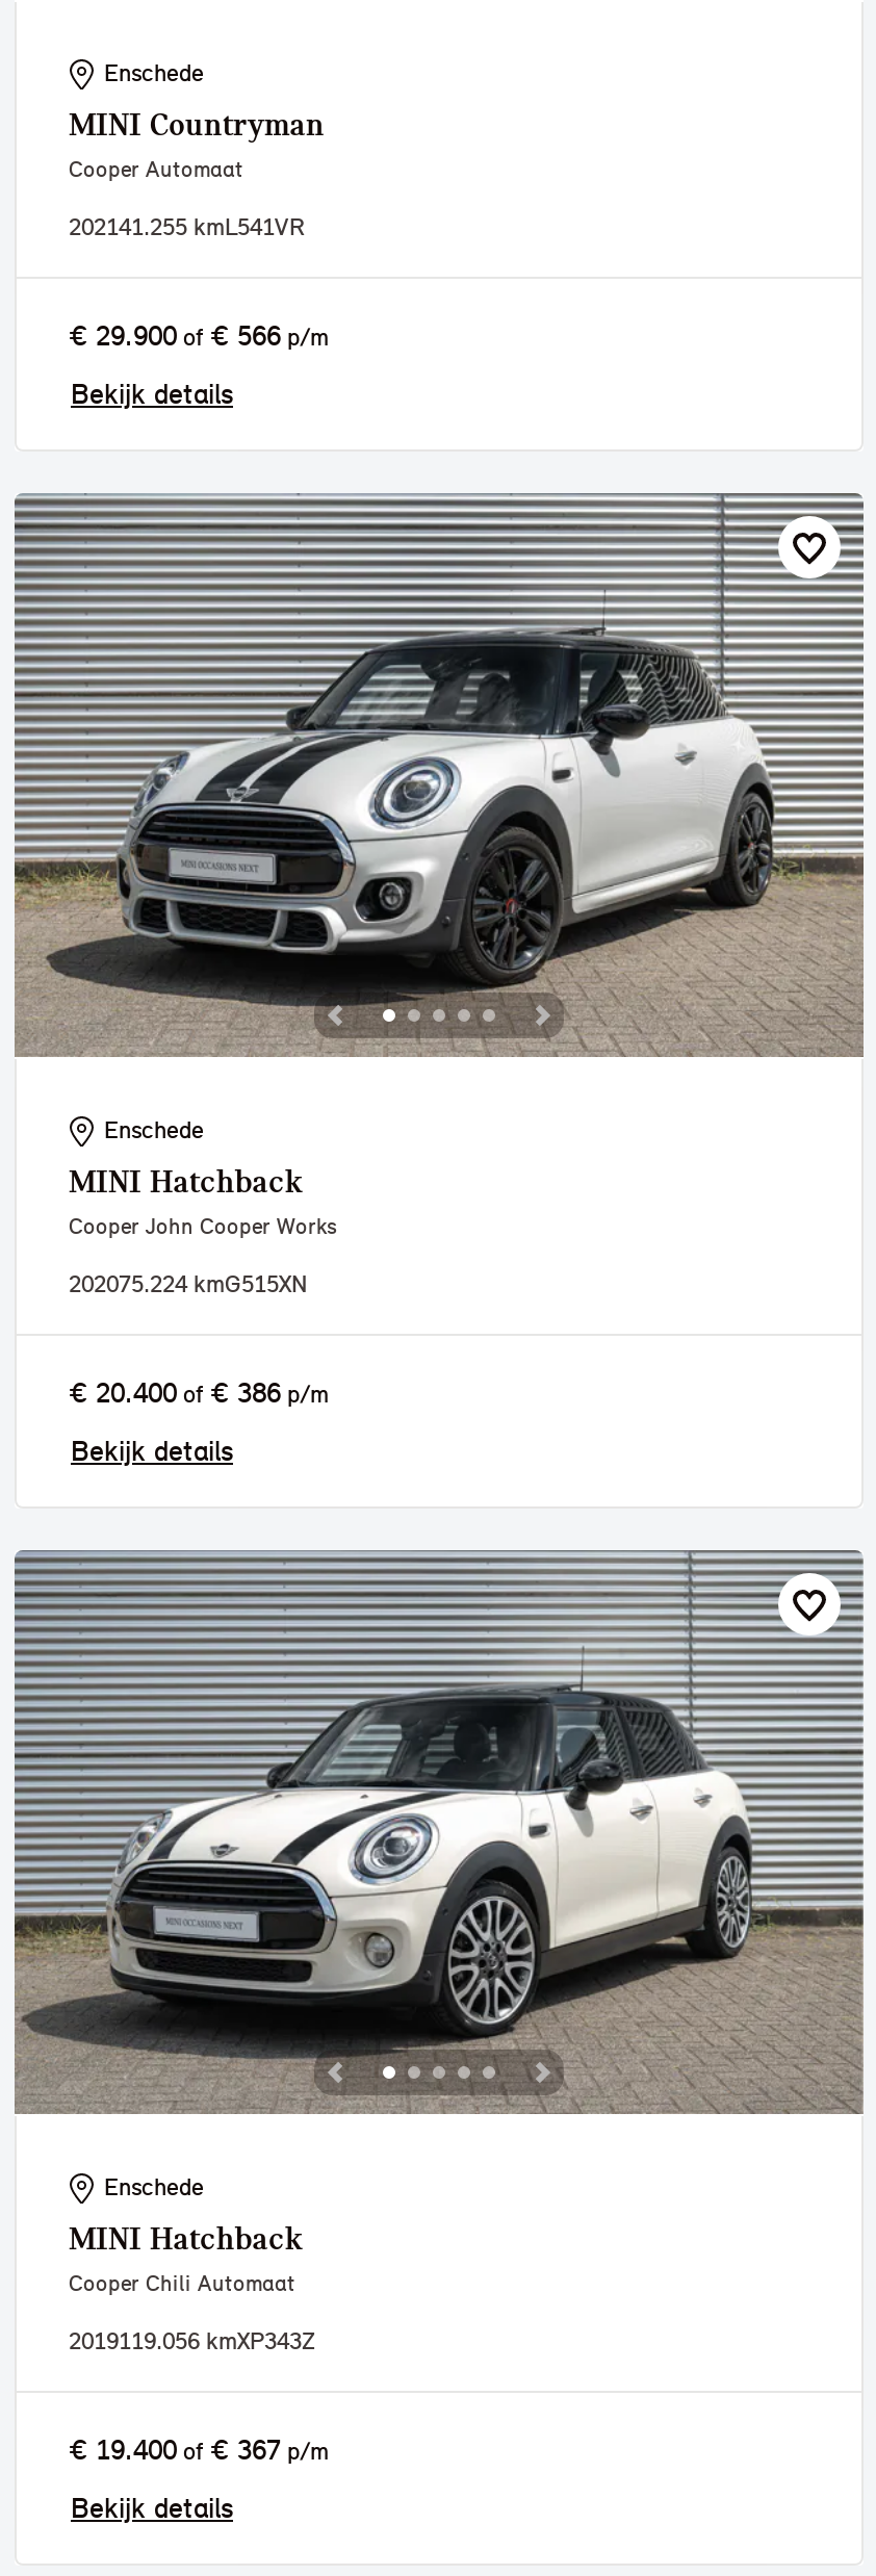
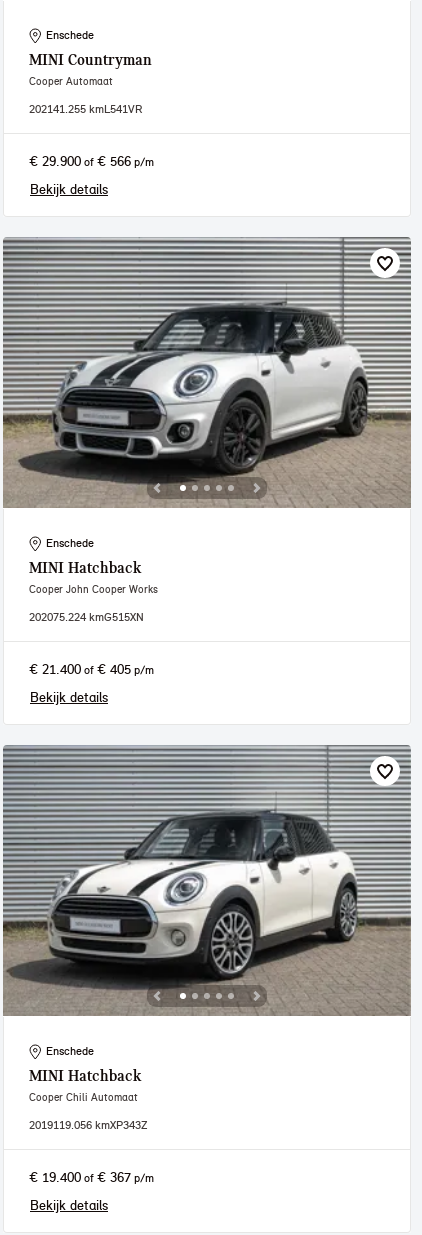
[69,1375,329,1409] € 20.400 of € 386 p/m -> [29,661,154,677] € 21.400 of € 405 p/m

